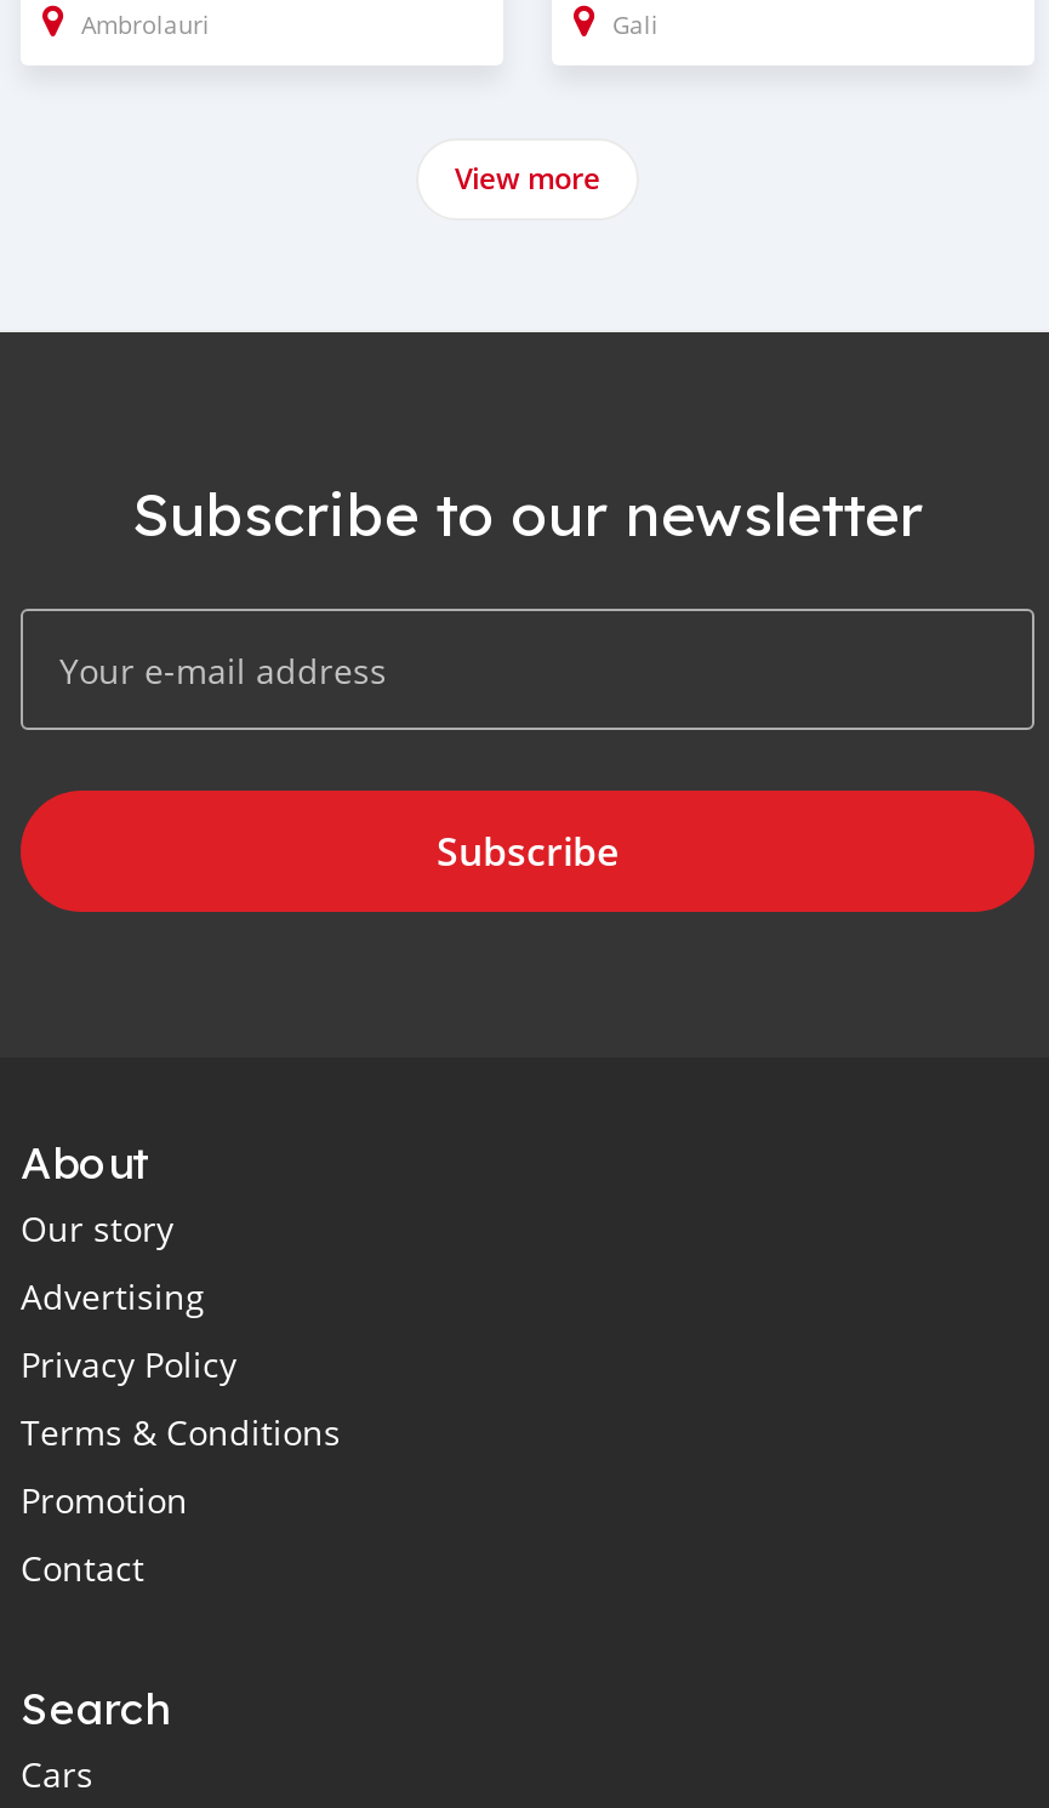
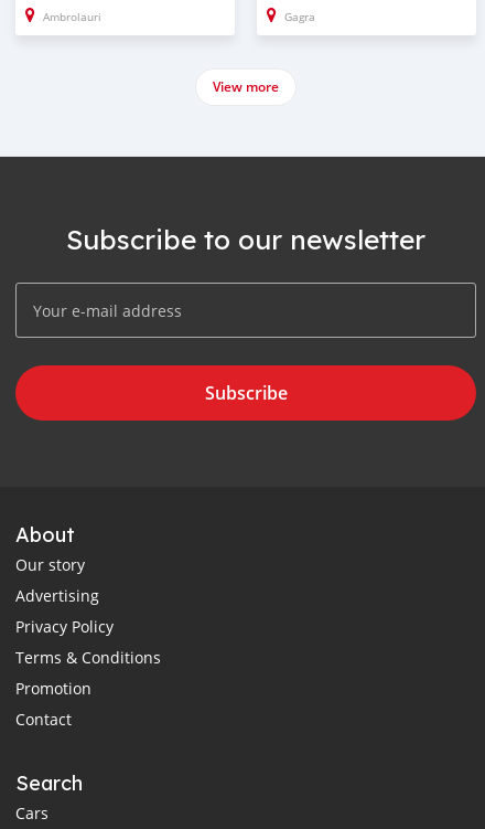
[612,11,659,42] Gali -> [284,10,315,25] Gagra

